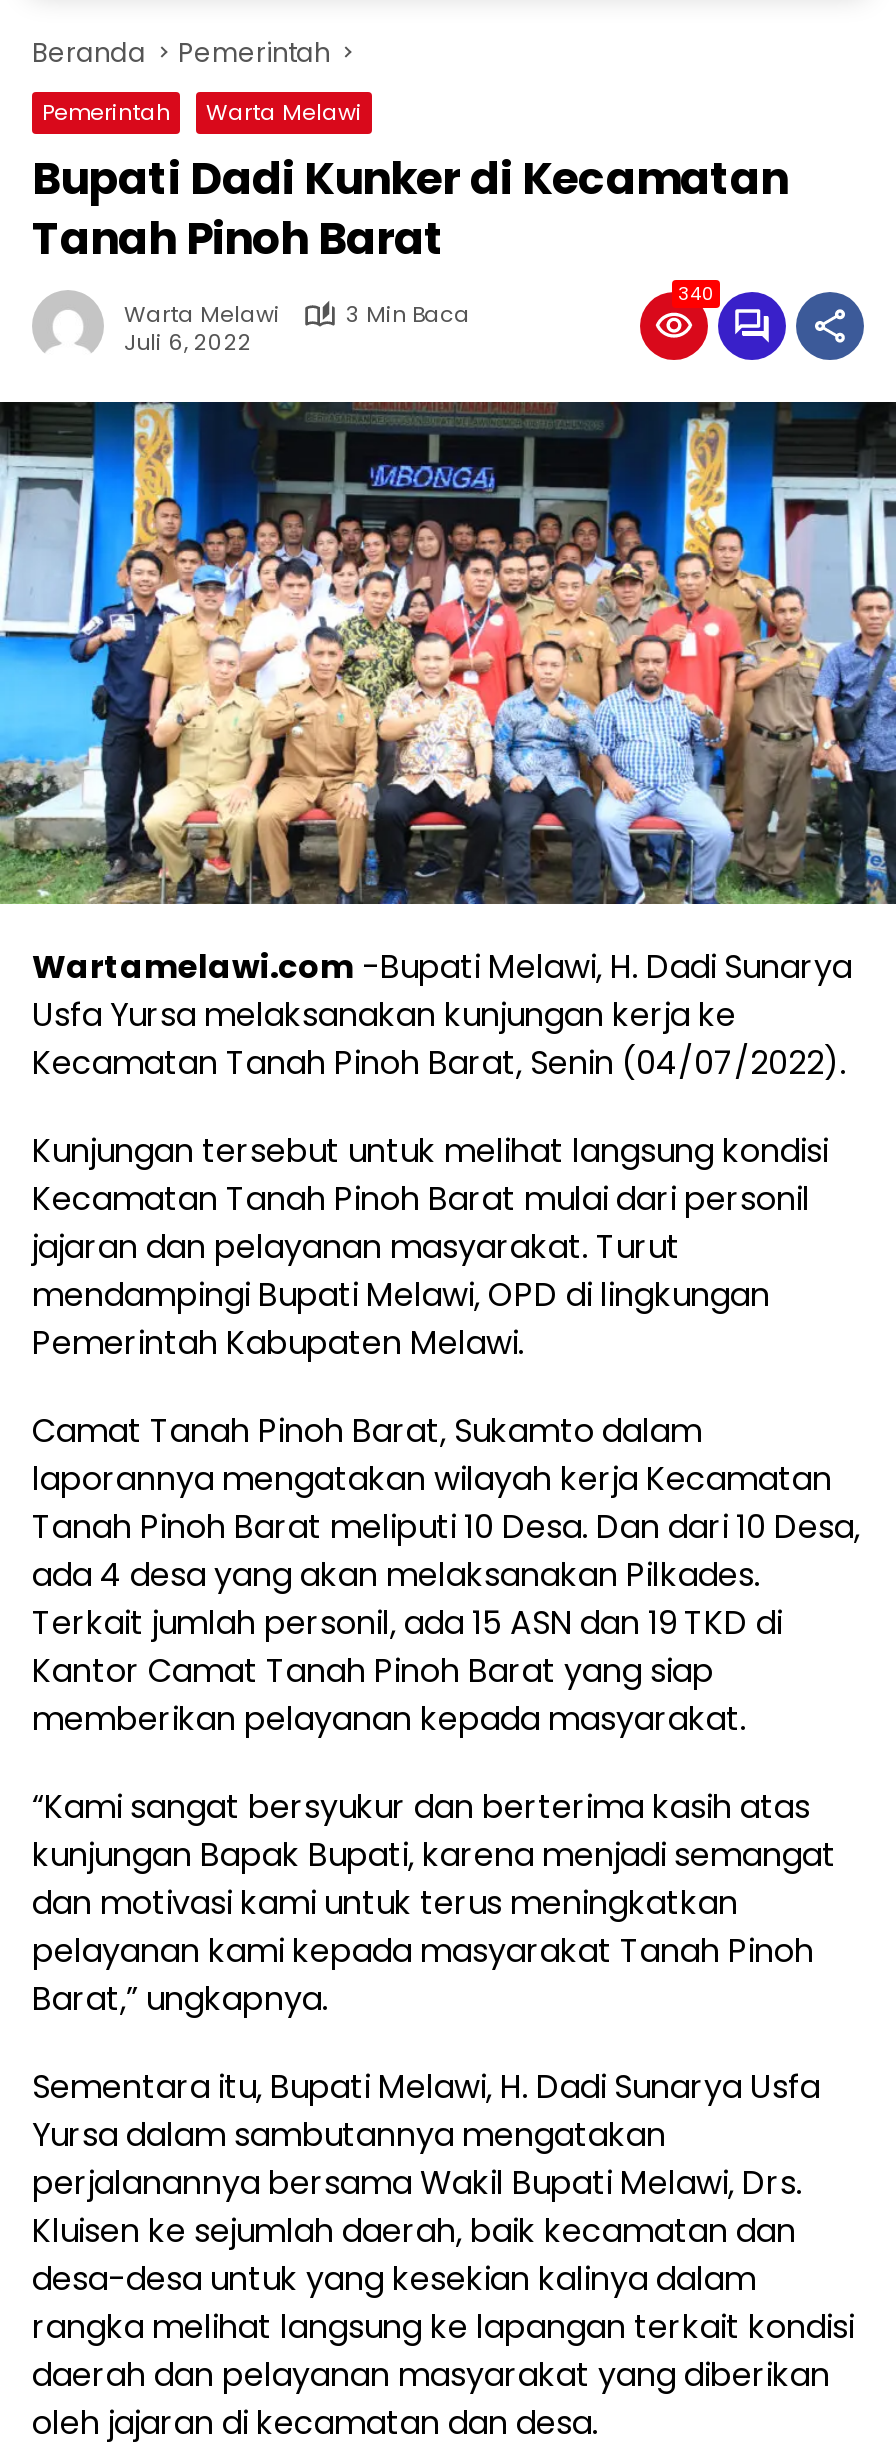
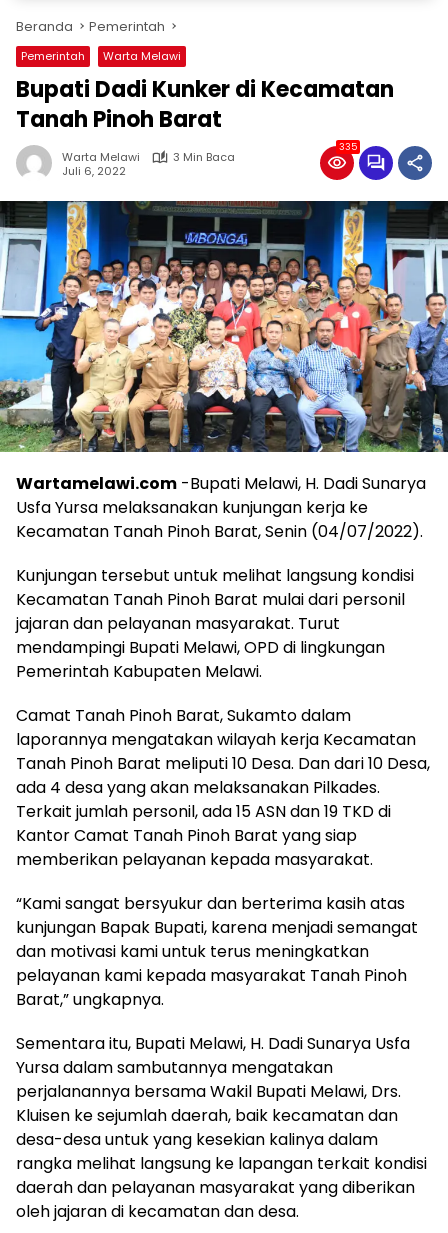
[678,282,714,306] 340 -> [339,141,357,153] 335

